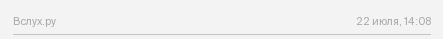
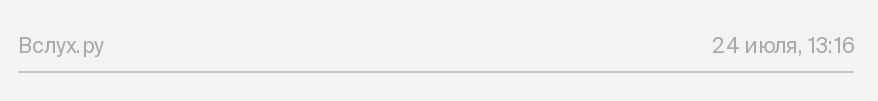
[356,15,431,27] 22 июля, 14:08 -> [712,33,854,57] 24 июля, 13:16

